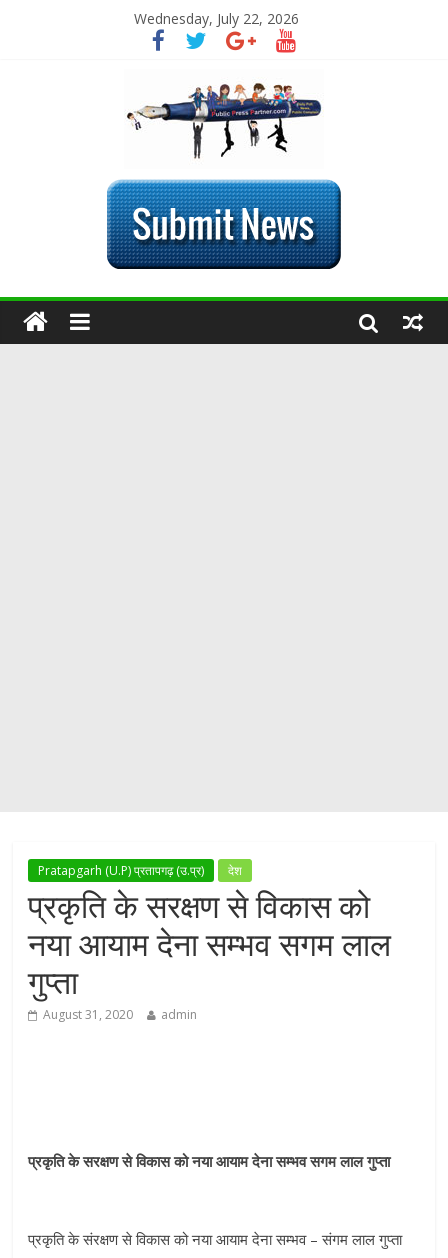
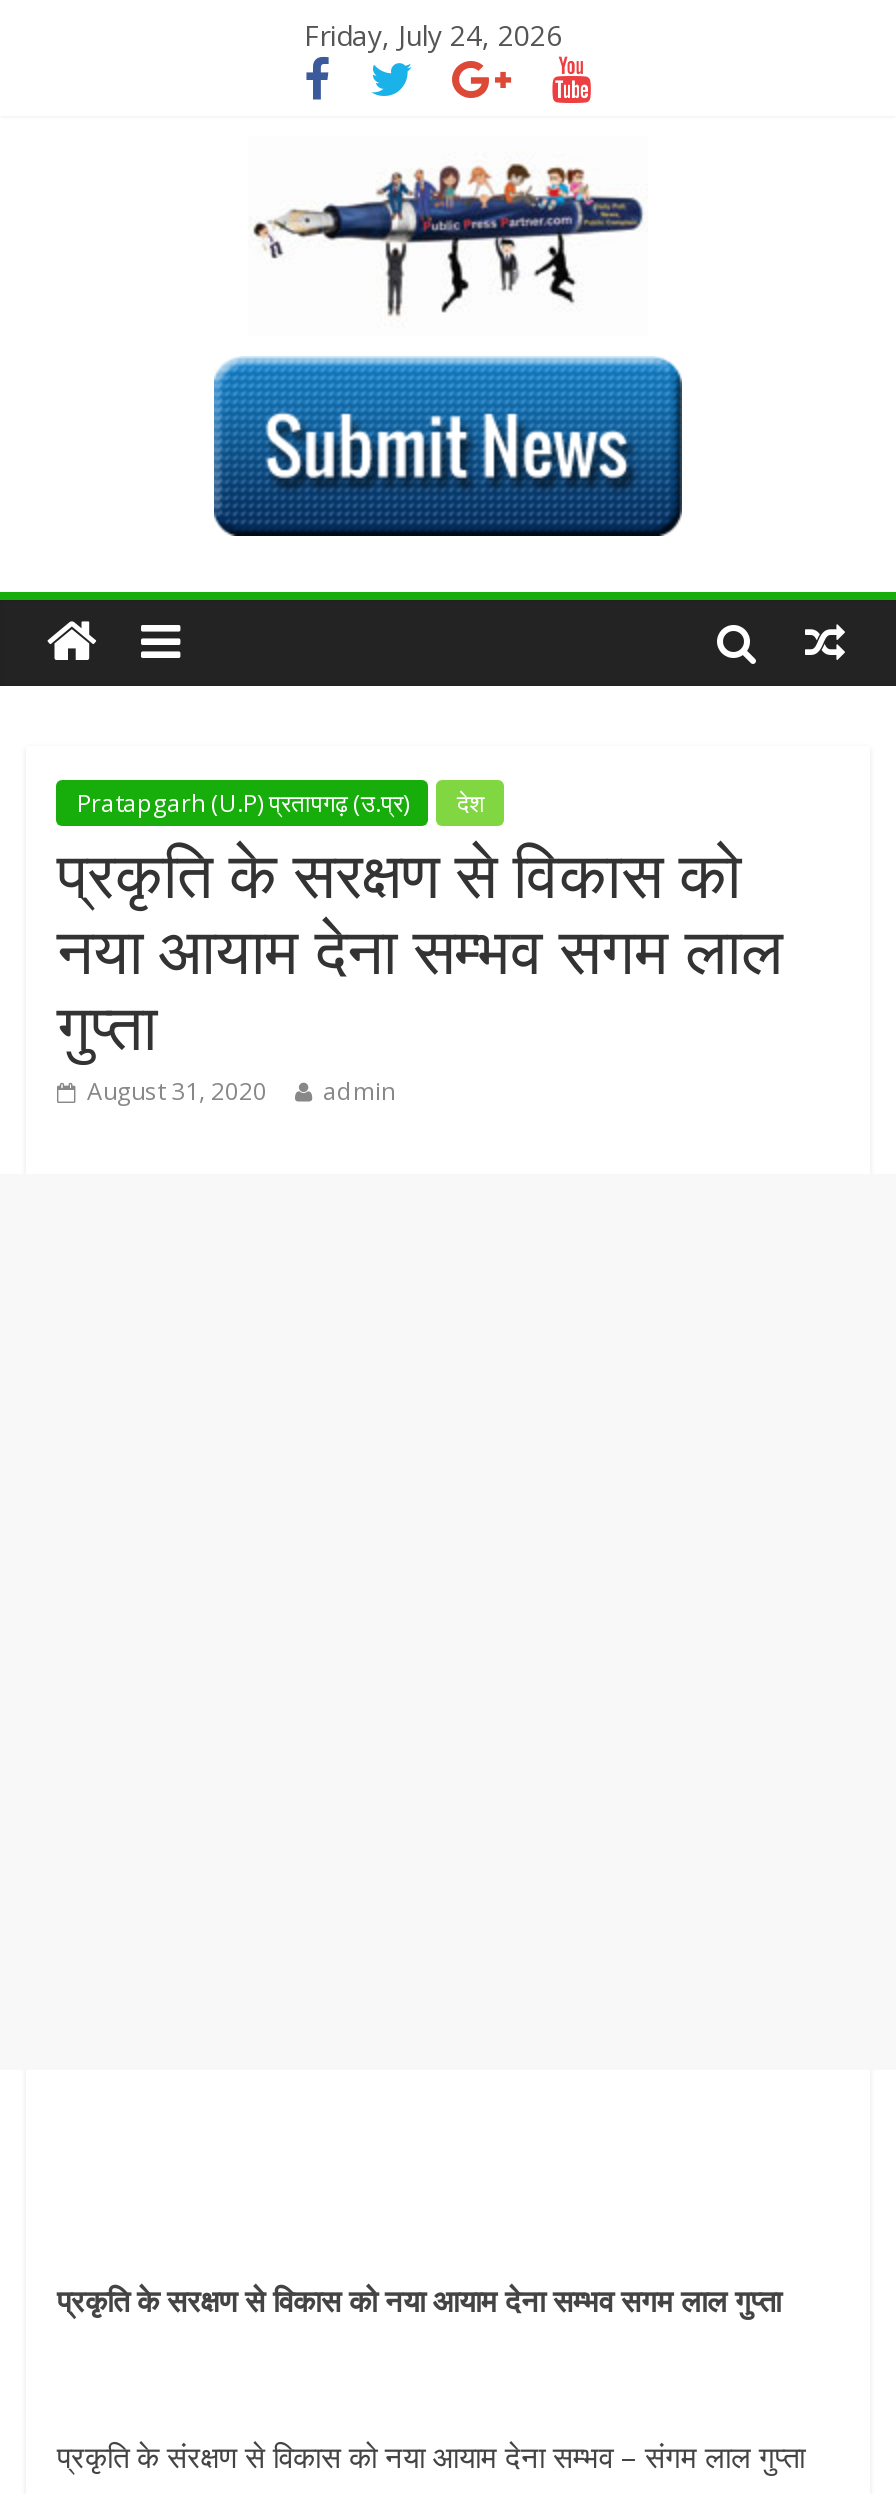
[134,9,299,28] Wednesday, July 22, 2026 -> [304,16,562,54] Friday, July 24, 2026
moved [28,862,391,1023] -> [57,786,783,1108]: Pratapgarh (U.P) प्रतापगढ़ (उ.प्र) | देश | प्रकृति के सरक्षण से विकास को | नया आयाम देना सम्भव सगम लाल | August 31, 2020 | admin

